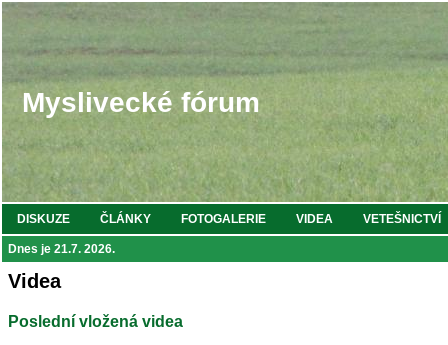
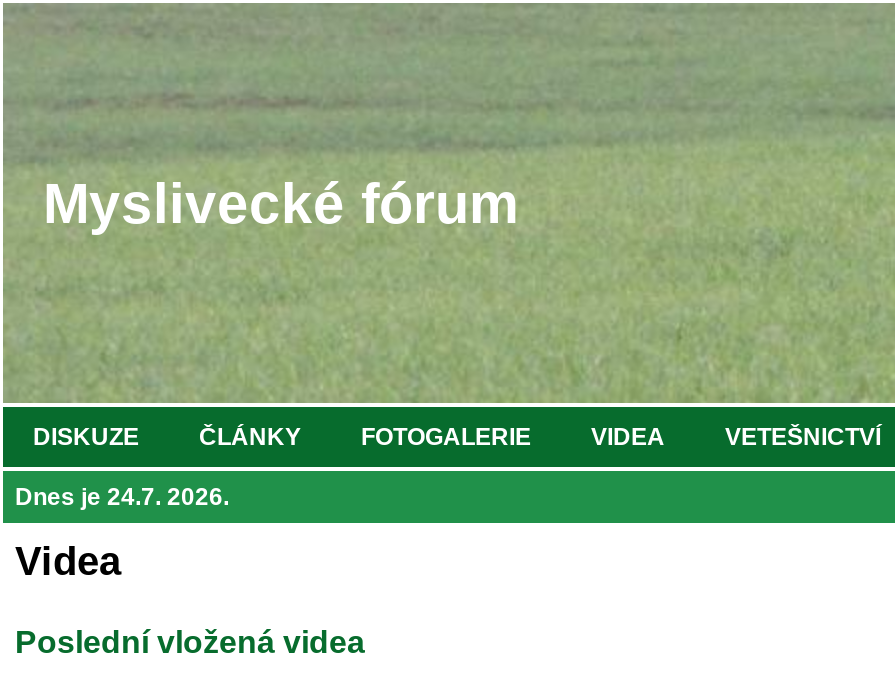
[8,242,115,256] Dnes je 21.7. 2026. -> [15,483,229,511] Dnes je 24.7. 2026.

